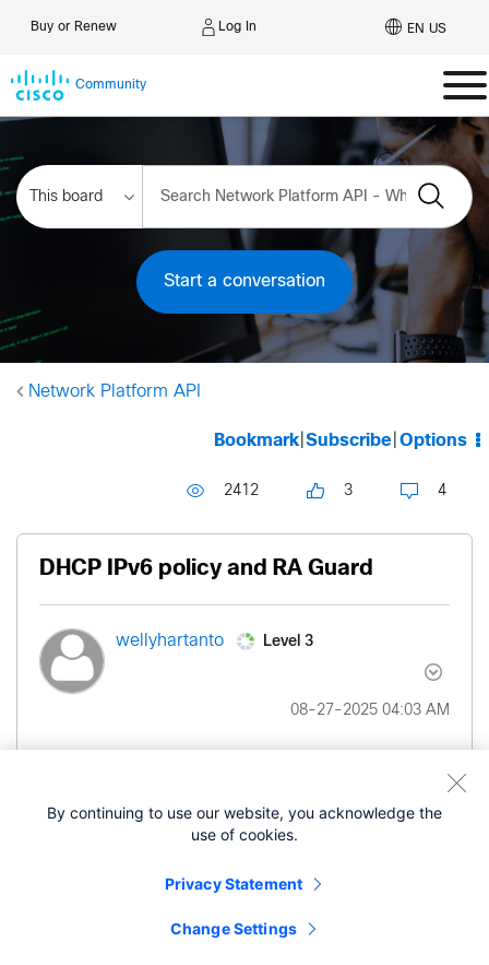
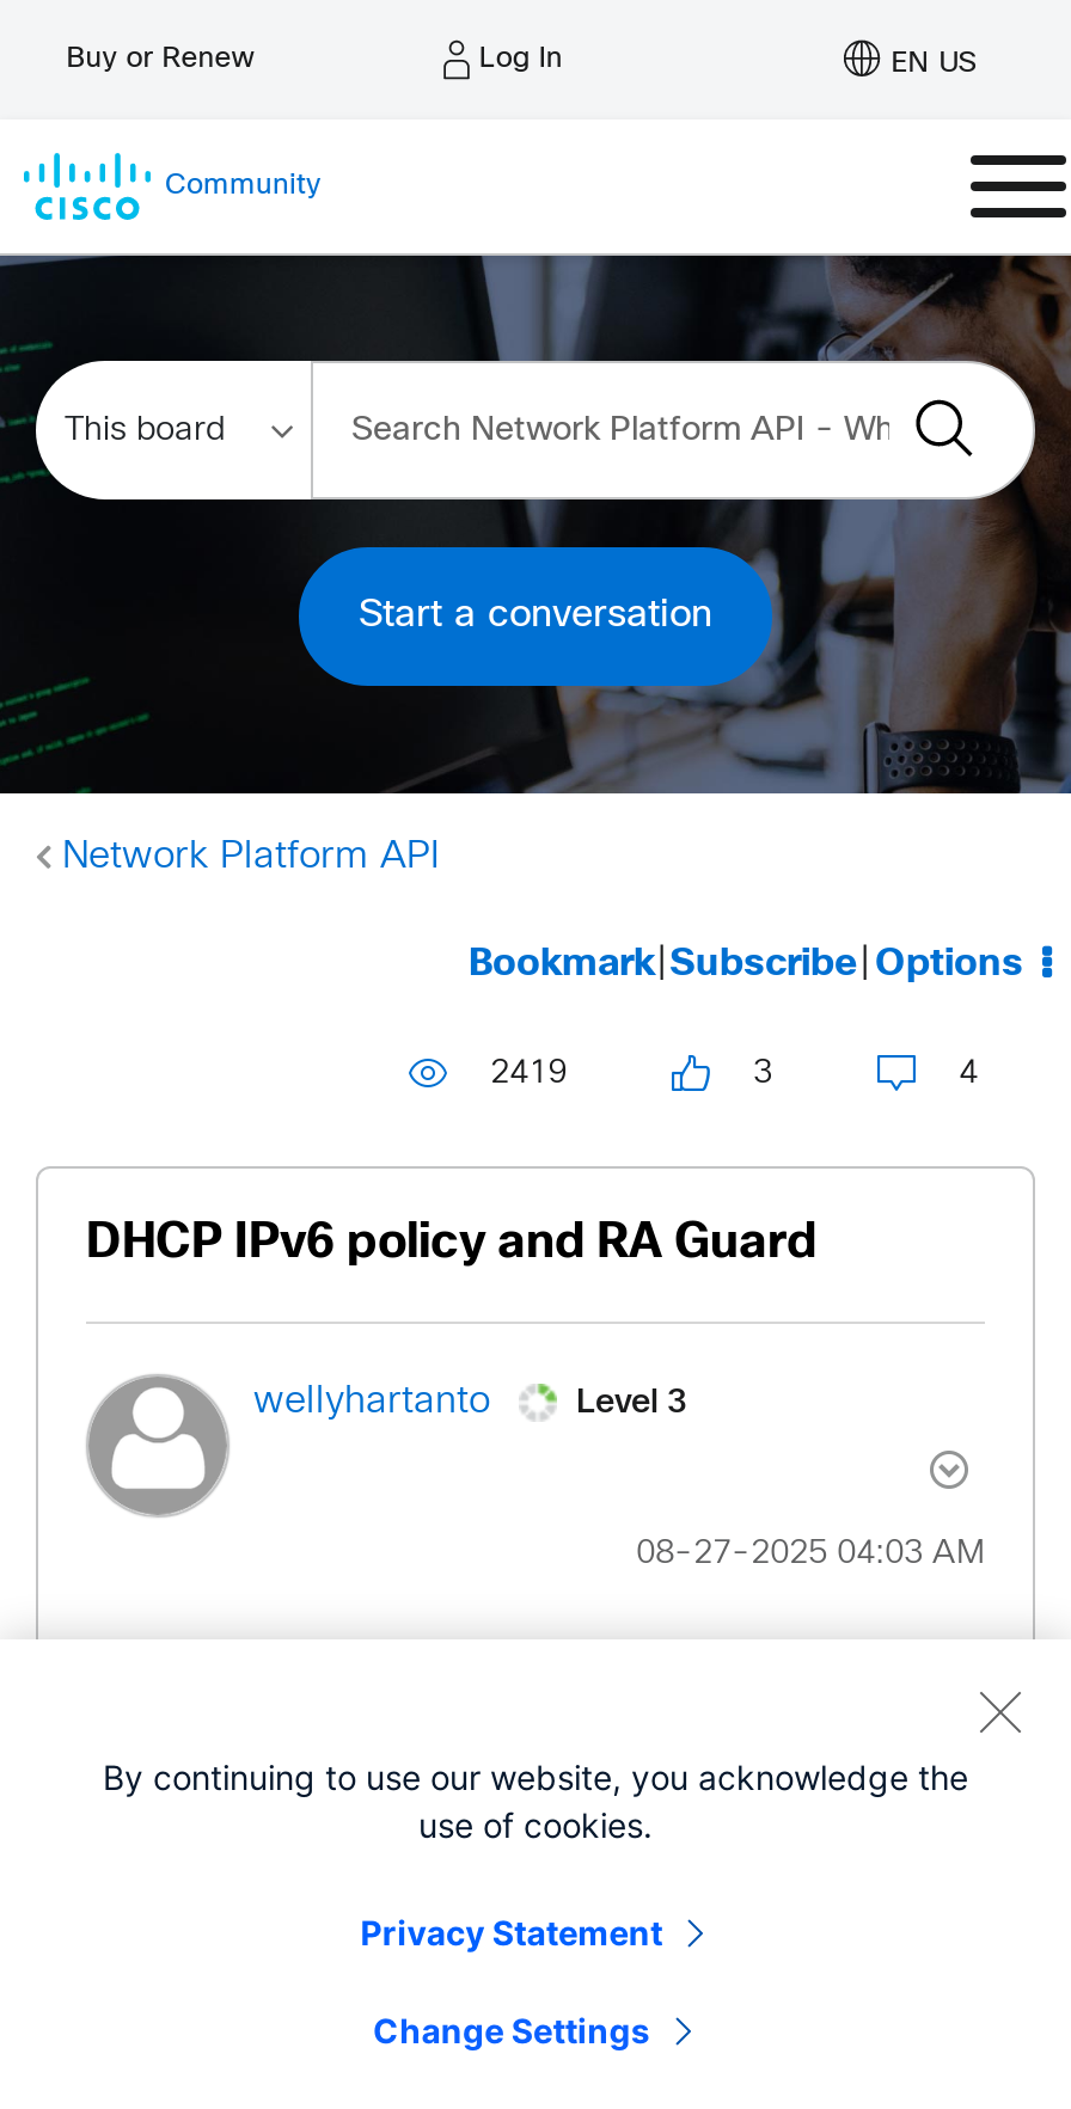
[224,484,259,498] 2412 -> [490,1059,567,1090] 2419

